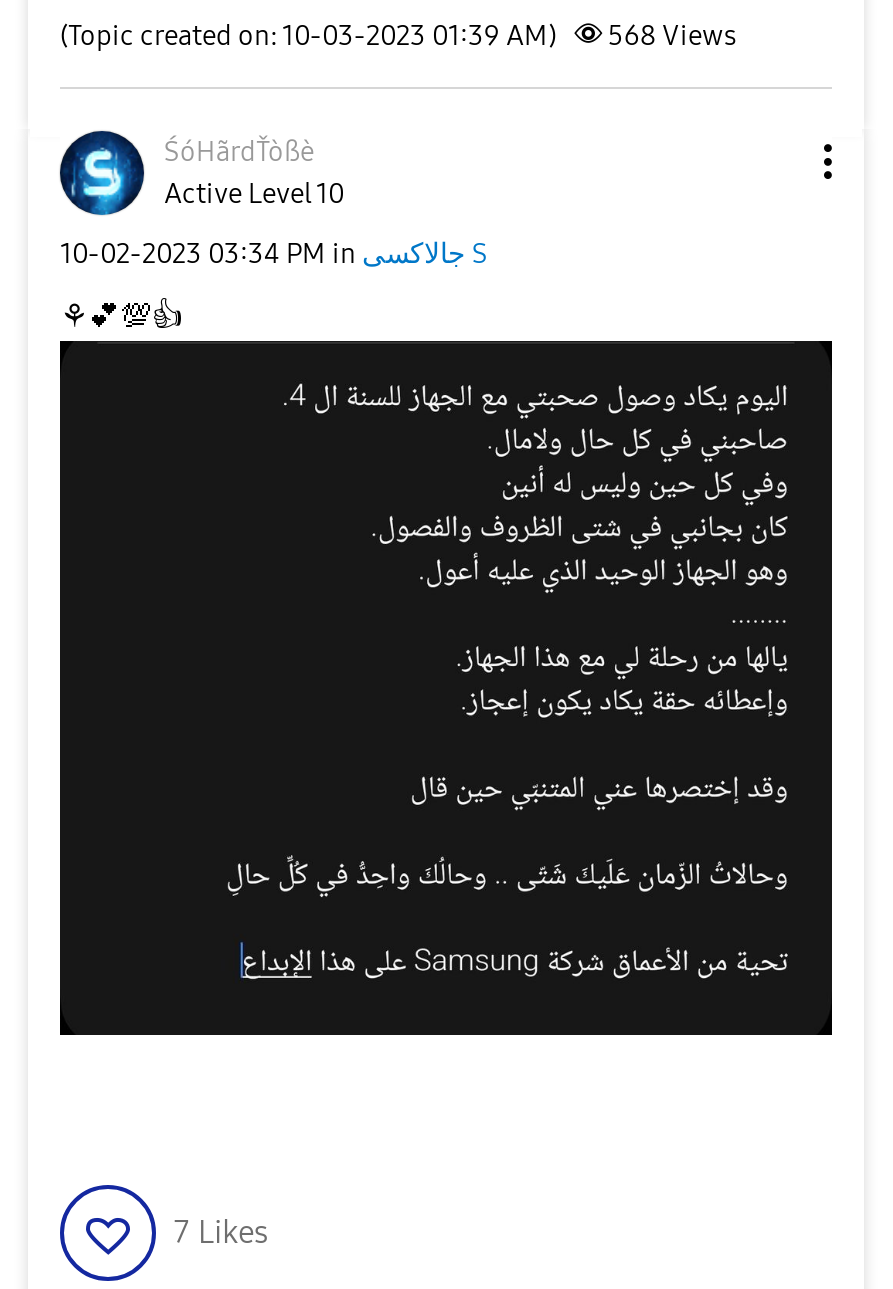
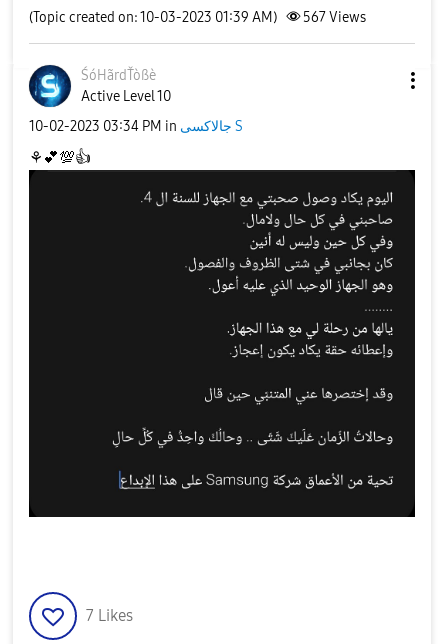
[60,19,736,53] (Topic created on: 10-03-2023 01:39 AM) 568 Views -> [29,9,366,26] (Topic created on: 10-03-2023 01:39 AM) 567 Views

